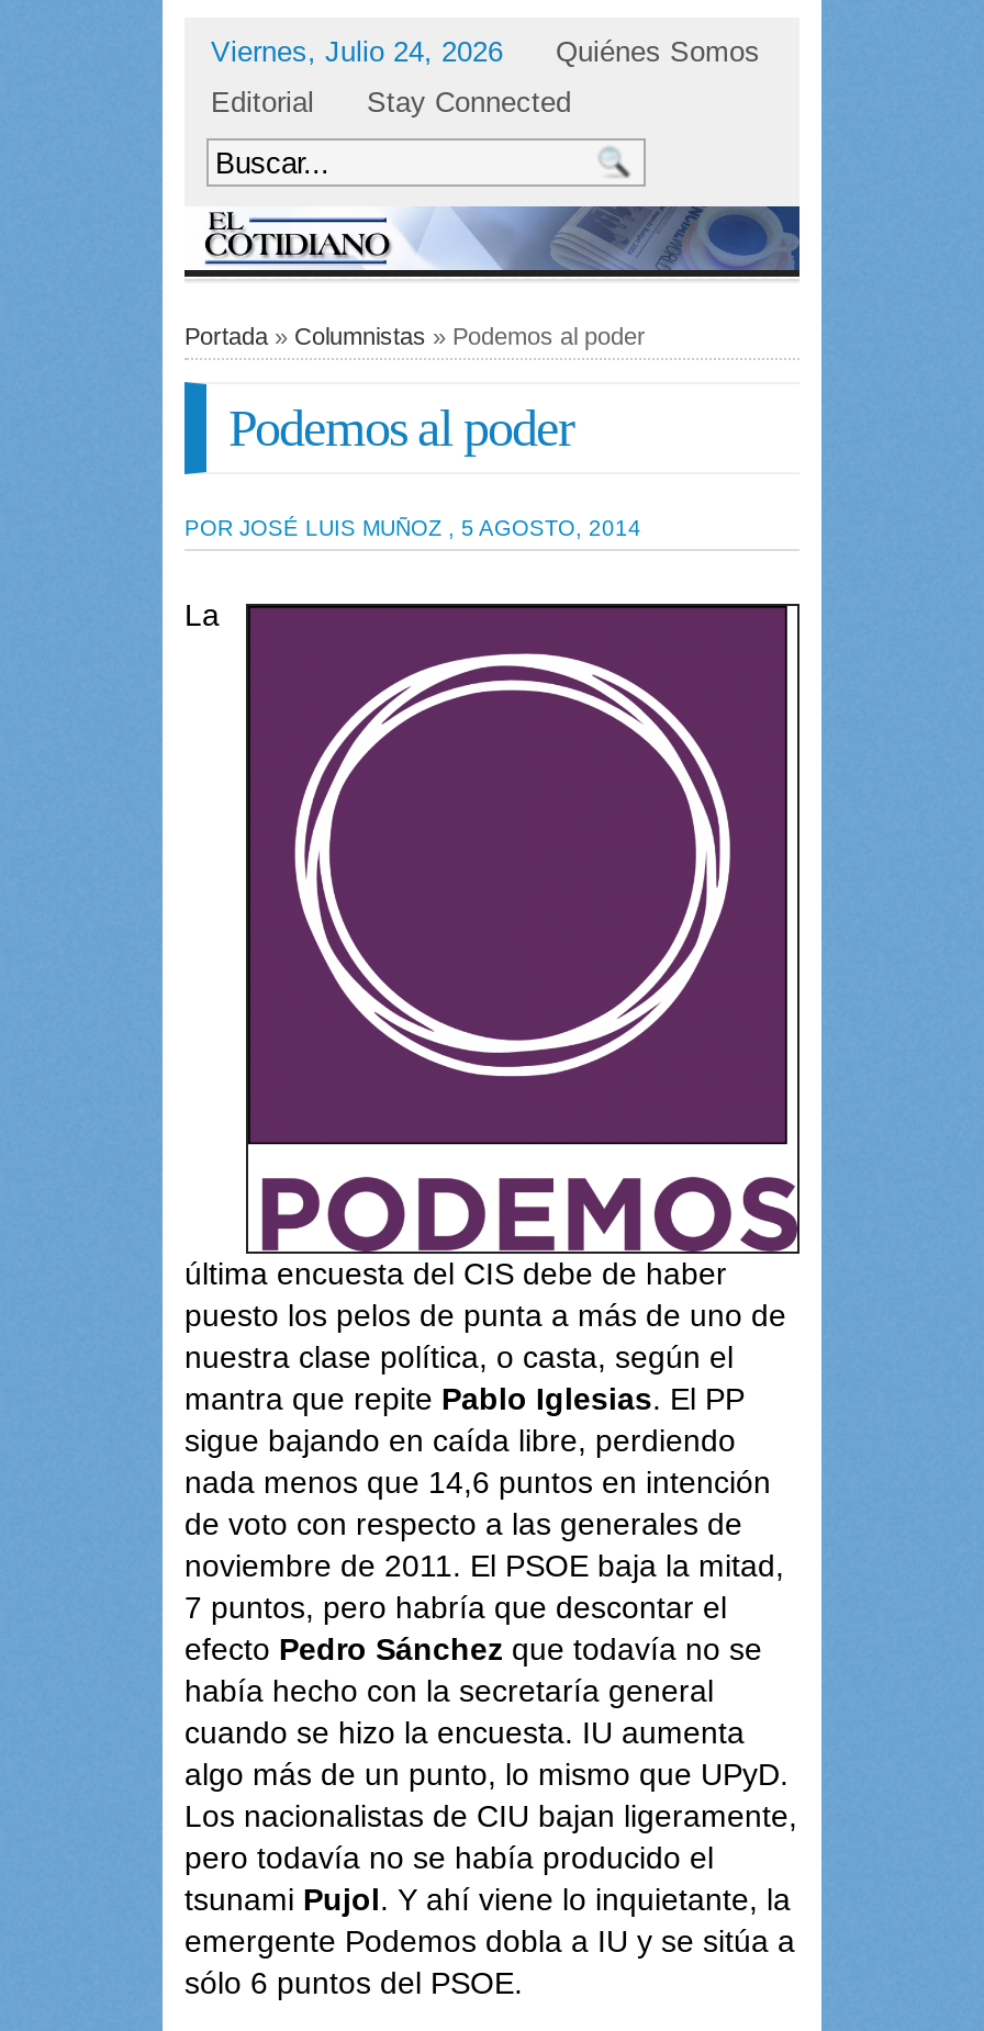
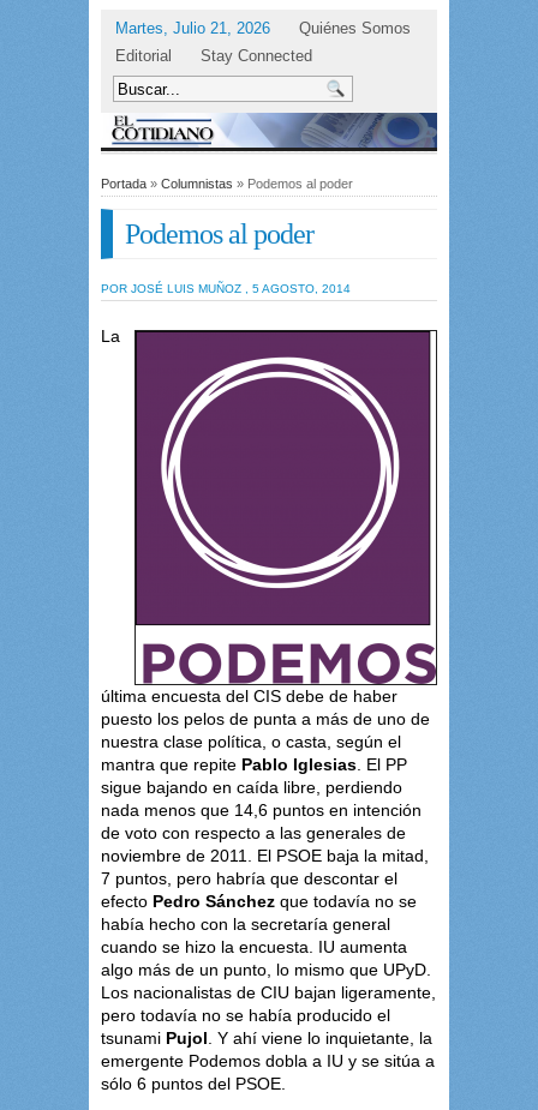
[211,35,503,68] Viernes, Julio 24, 2026 -> [115,19,270,37] Martes, Julio 21, 2026

